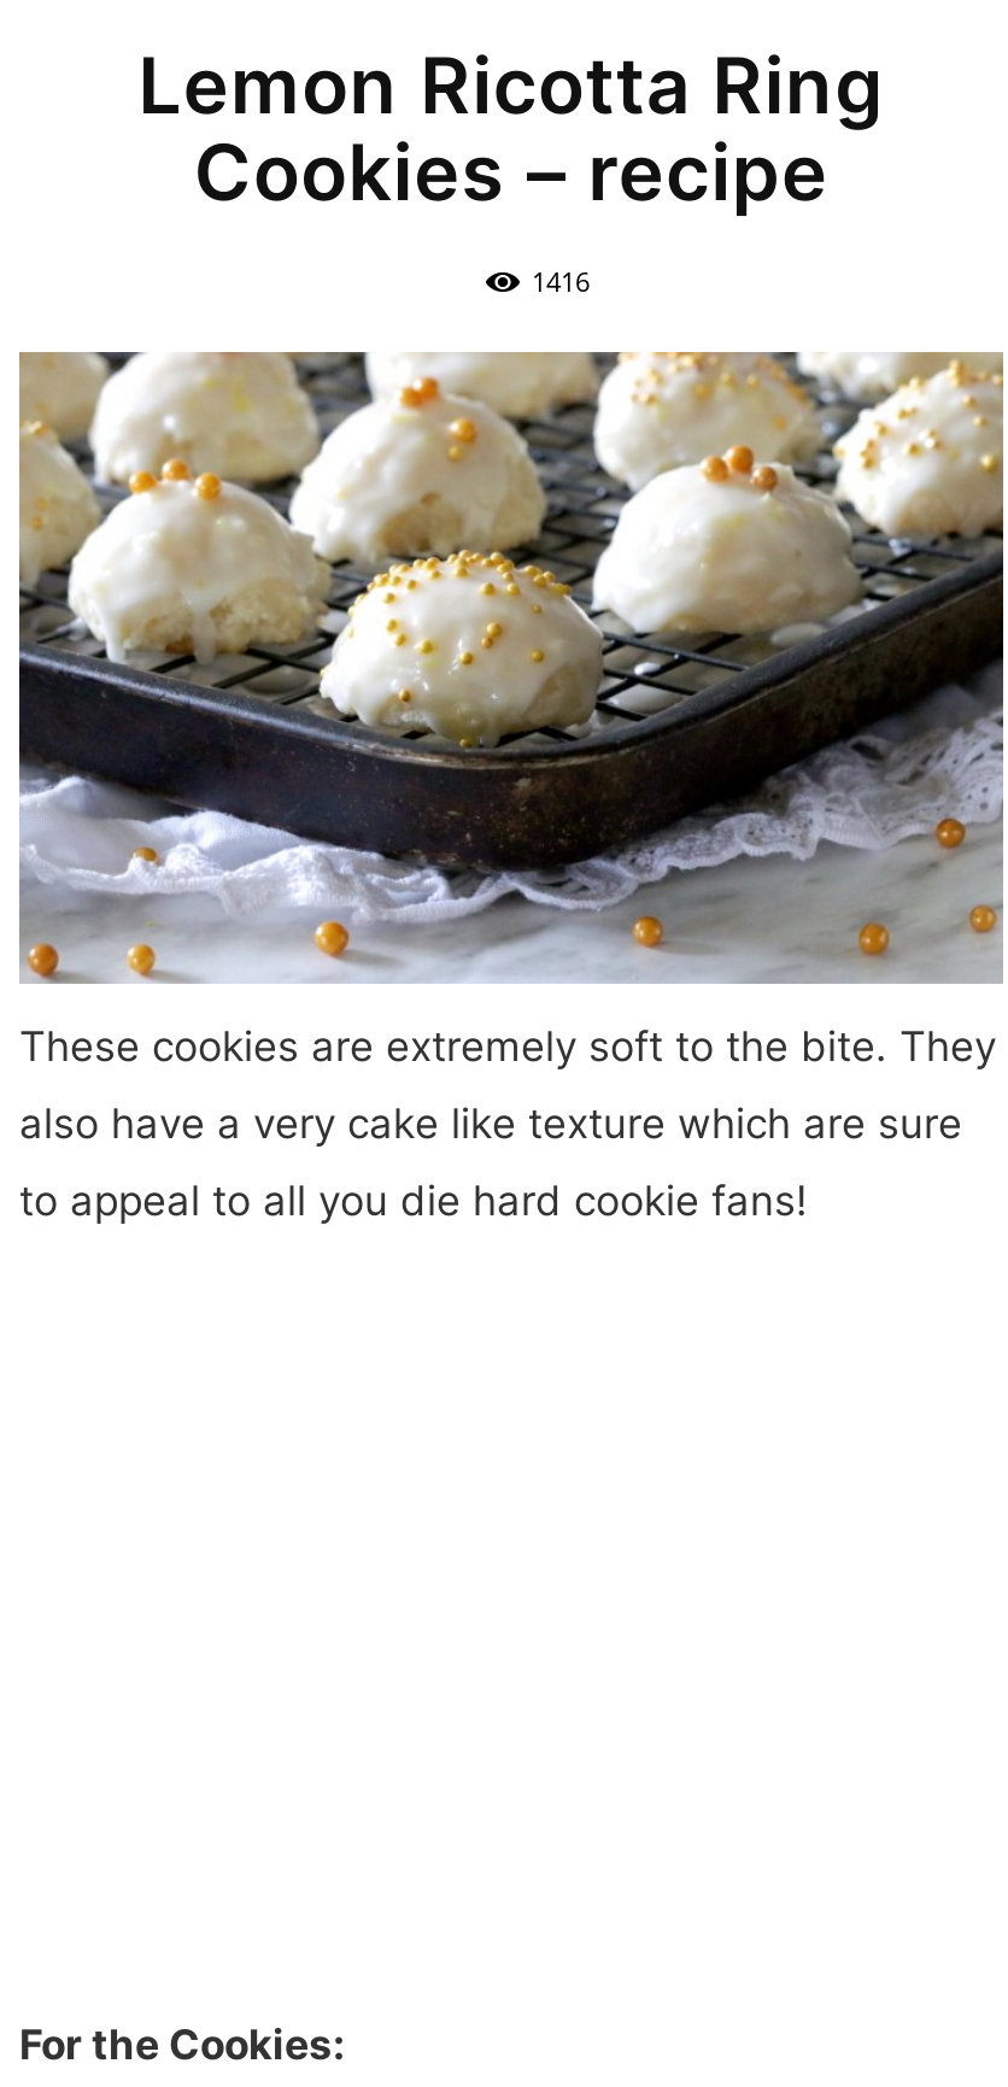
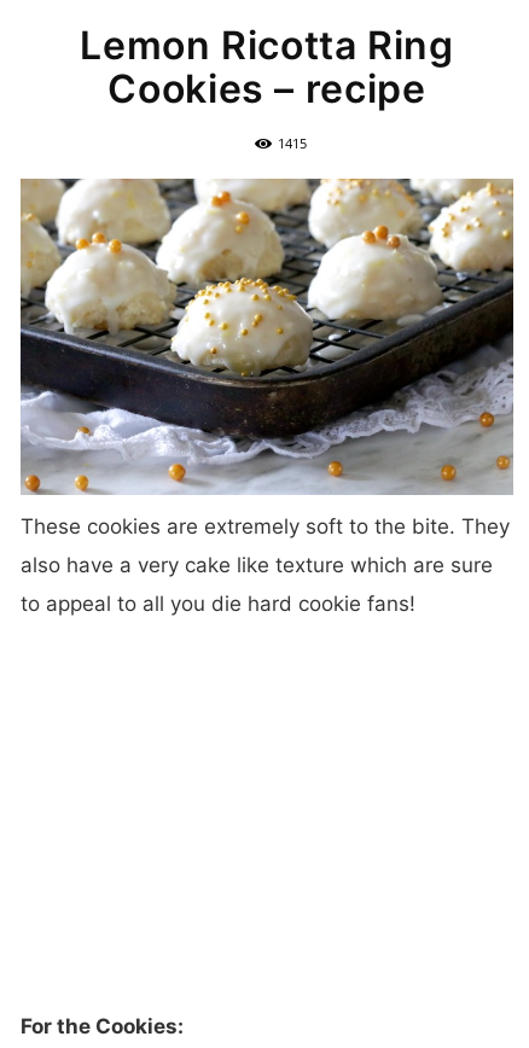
[532,263,590,299] 1416 -> [277,134,306,152] 1415

